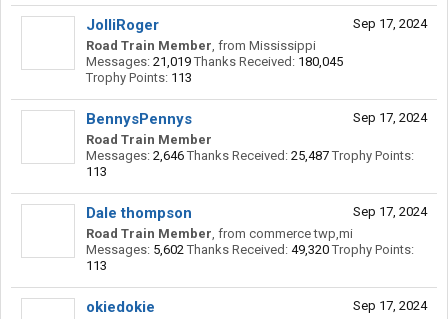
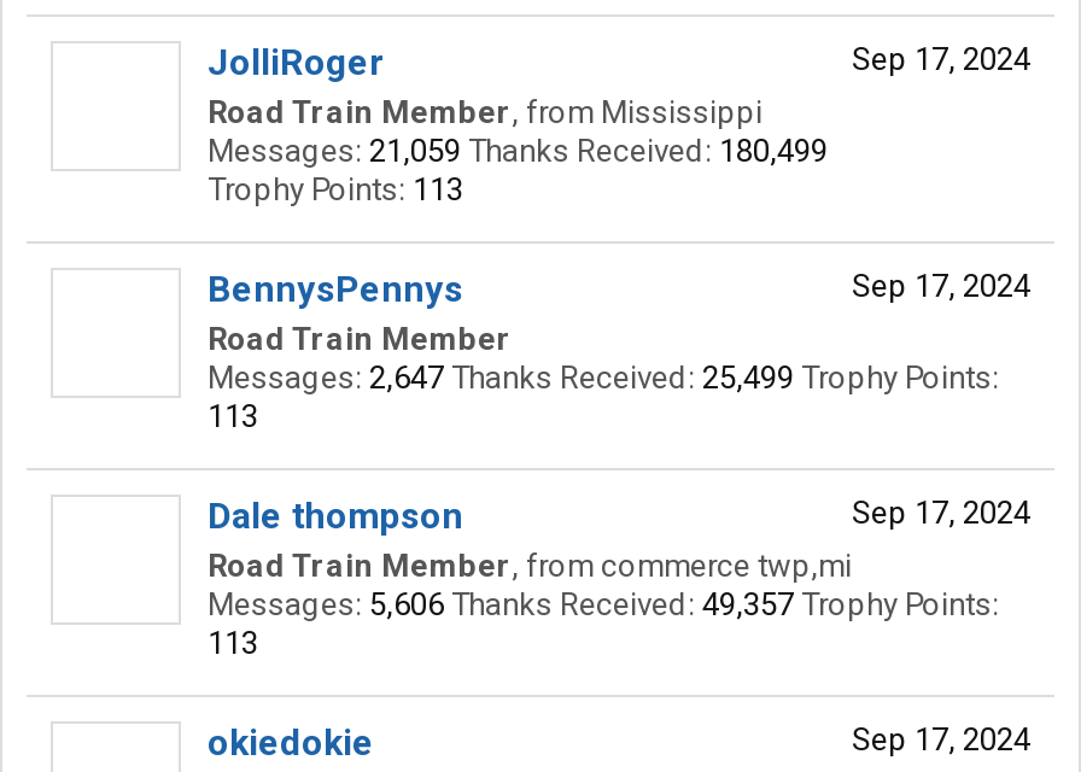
[86,54,343,69] Messages: 21,019 Thanks Received: 180,045 -> [208,133,828,169] Messages: 21,059 Thanks Received: 180,499
[86,148,414,163] Messages: 2,646 Thanks Received: 25,487 Trophy Points: -> [208,359,999,396] Messages: 2,647 Thanks Received: 25,499 Trophy Points:
[86,242,414,257] Messages: 5,602 Thanks Received: 49,320 Trophy Points: -> [208,586,999,622] Messages: 5,606 Thanks Received: 49,357 Trophy Points:

